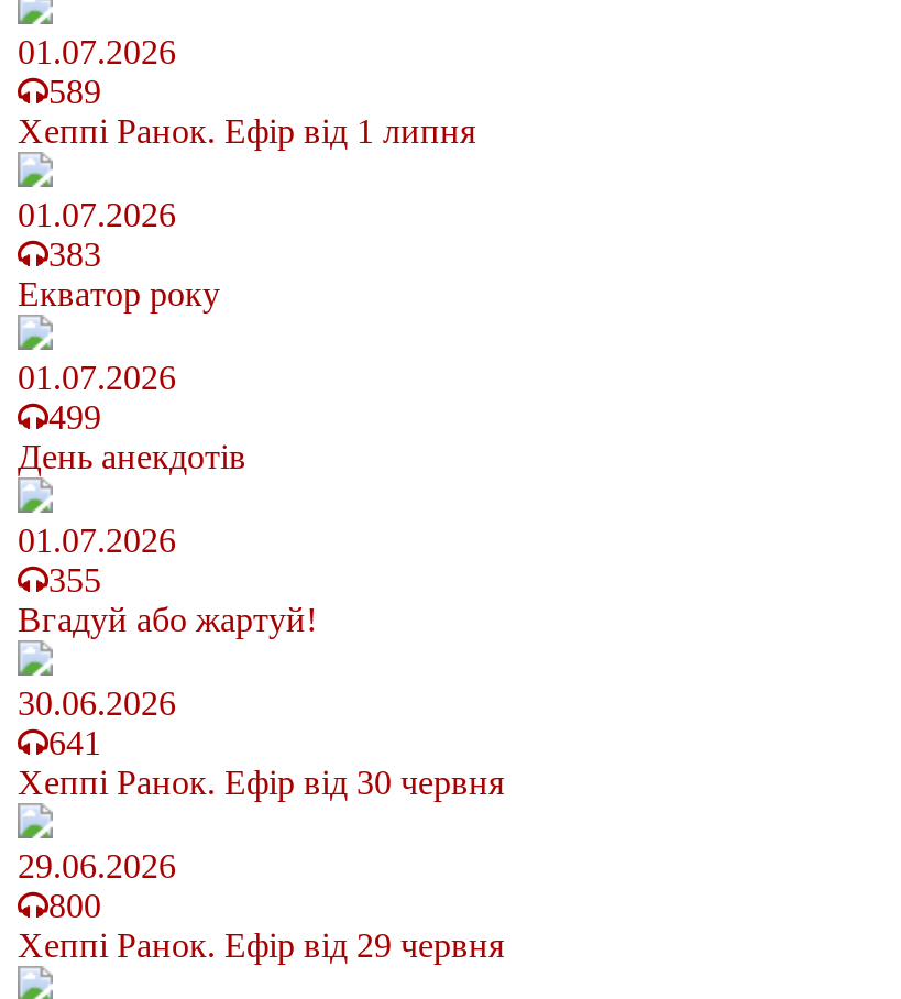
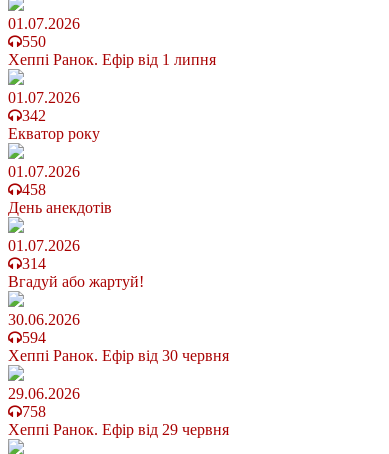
[48,72,101,110] 589 -> [22,33,46,50] 550
[48,235,101,273] 383 -> [22,107,46,124] 342
[48,398,101,435] 499 -> [22,181,46,198] 458
[48,561,101,598] 355 -> [22,255,46,272] 314
[48,724,101,761] 641 -> [22,329,46,346] 594
[48,887,101,924] 800 -> [22,403,46,420] 758

